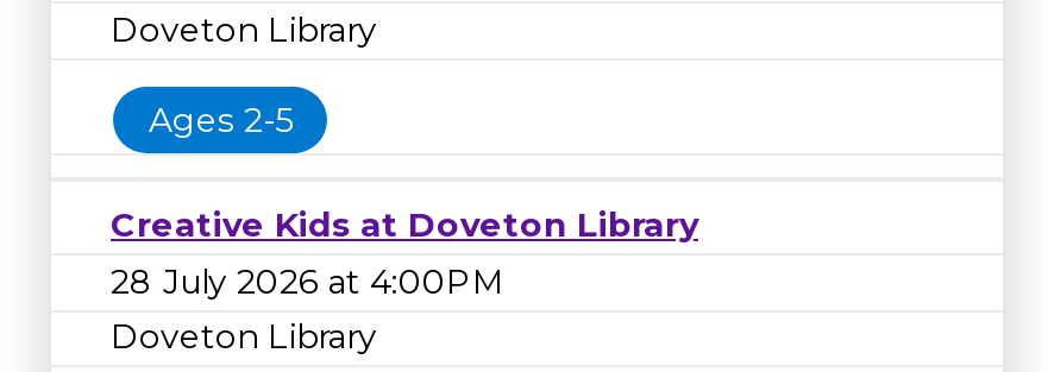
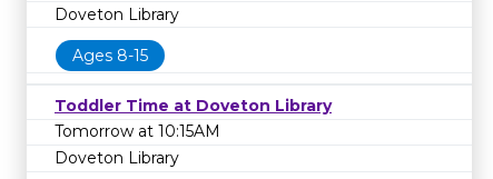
[149,98,291,141] Ages 2-5 -> [72,46,148,66] Ages 8-15
[111,204,698,303] Creative Kids at Doveton Library | 28 July 2026 at 4:00PM -> [55,95,332,142] Toddler Time at Doveton Library | Tomorrow at 10:15AM

